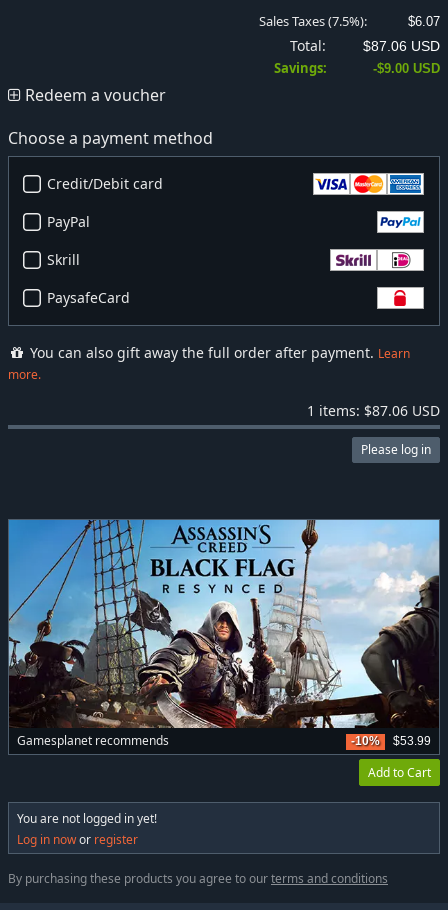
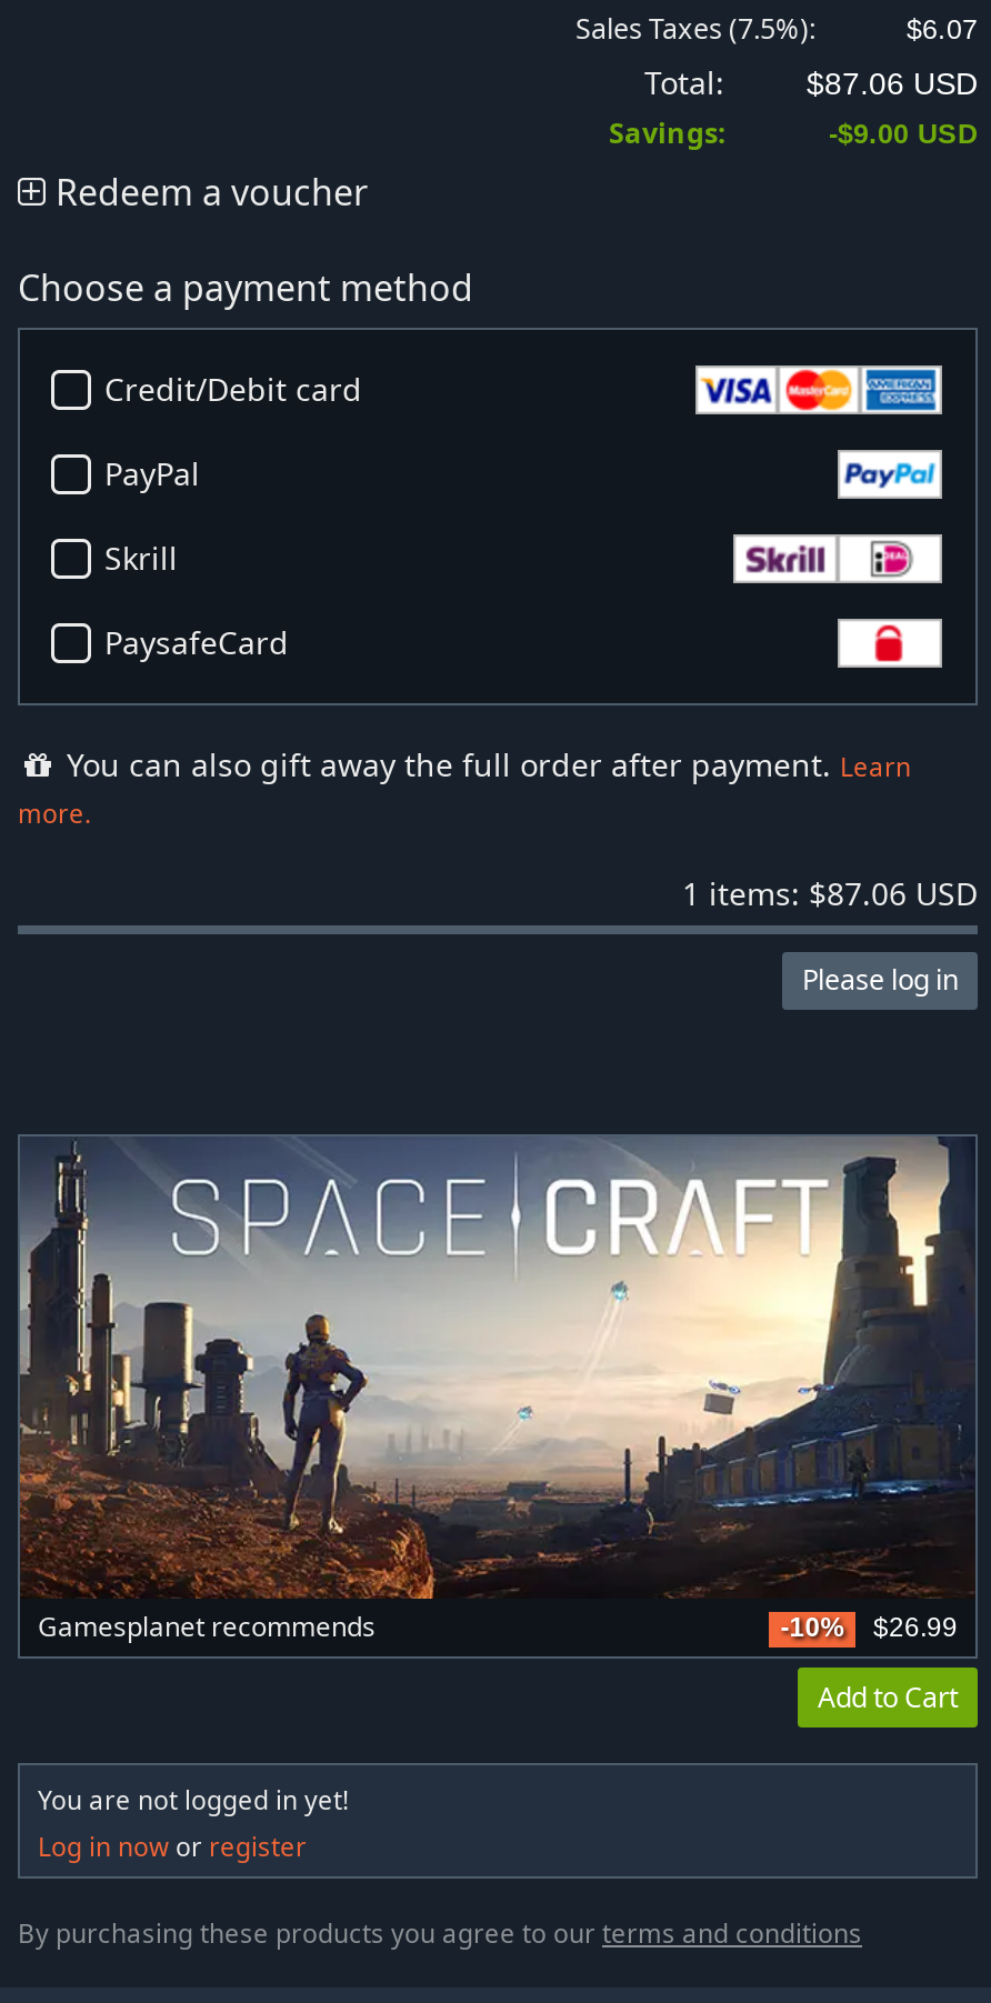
[8,519,440,748] [image] | -10% $53.99 -> [18,1136,975,1644] [image] | -10% $26.99

